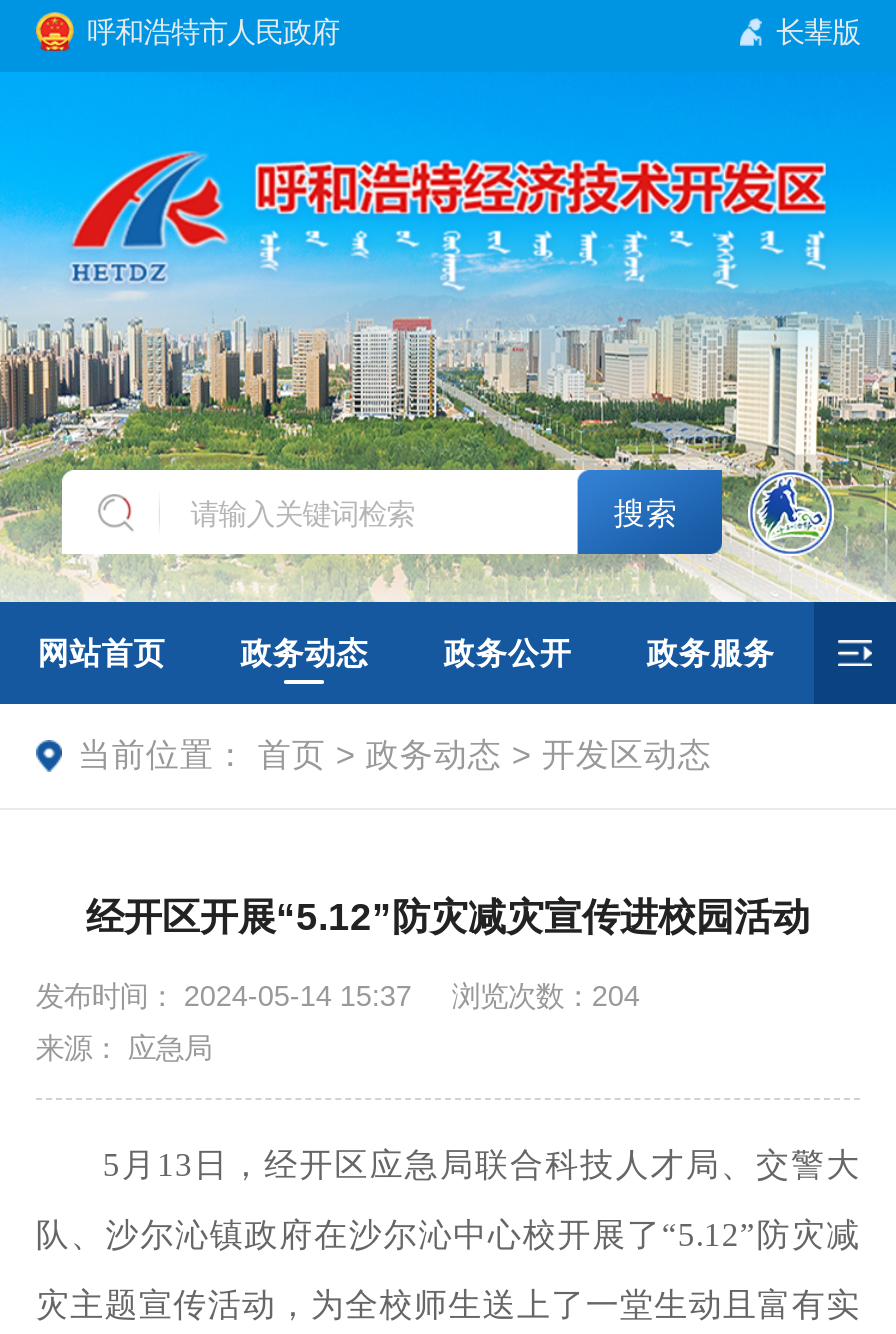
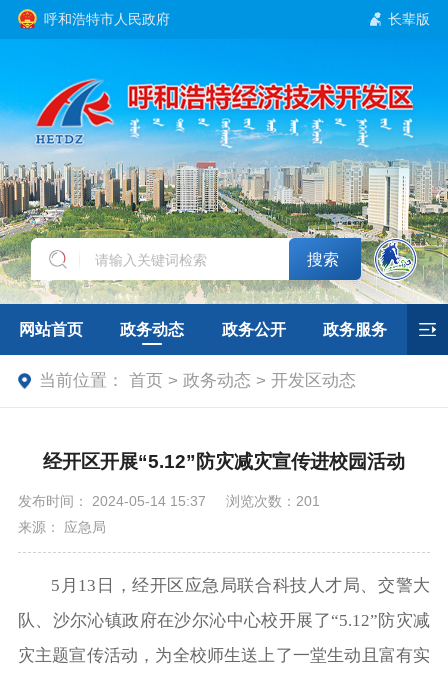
[36,980,640,1012] 发布时间： 2024-05-14 15:37浏览次数：204 -> [18,493,320,509] 发布时间： 2024-05-14 15:37浏览次数：201

